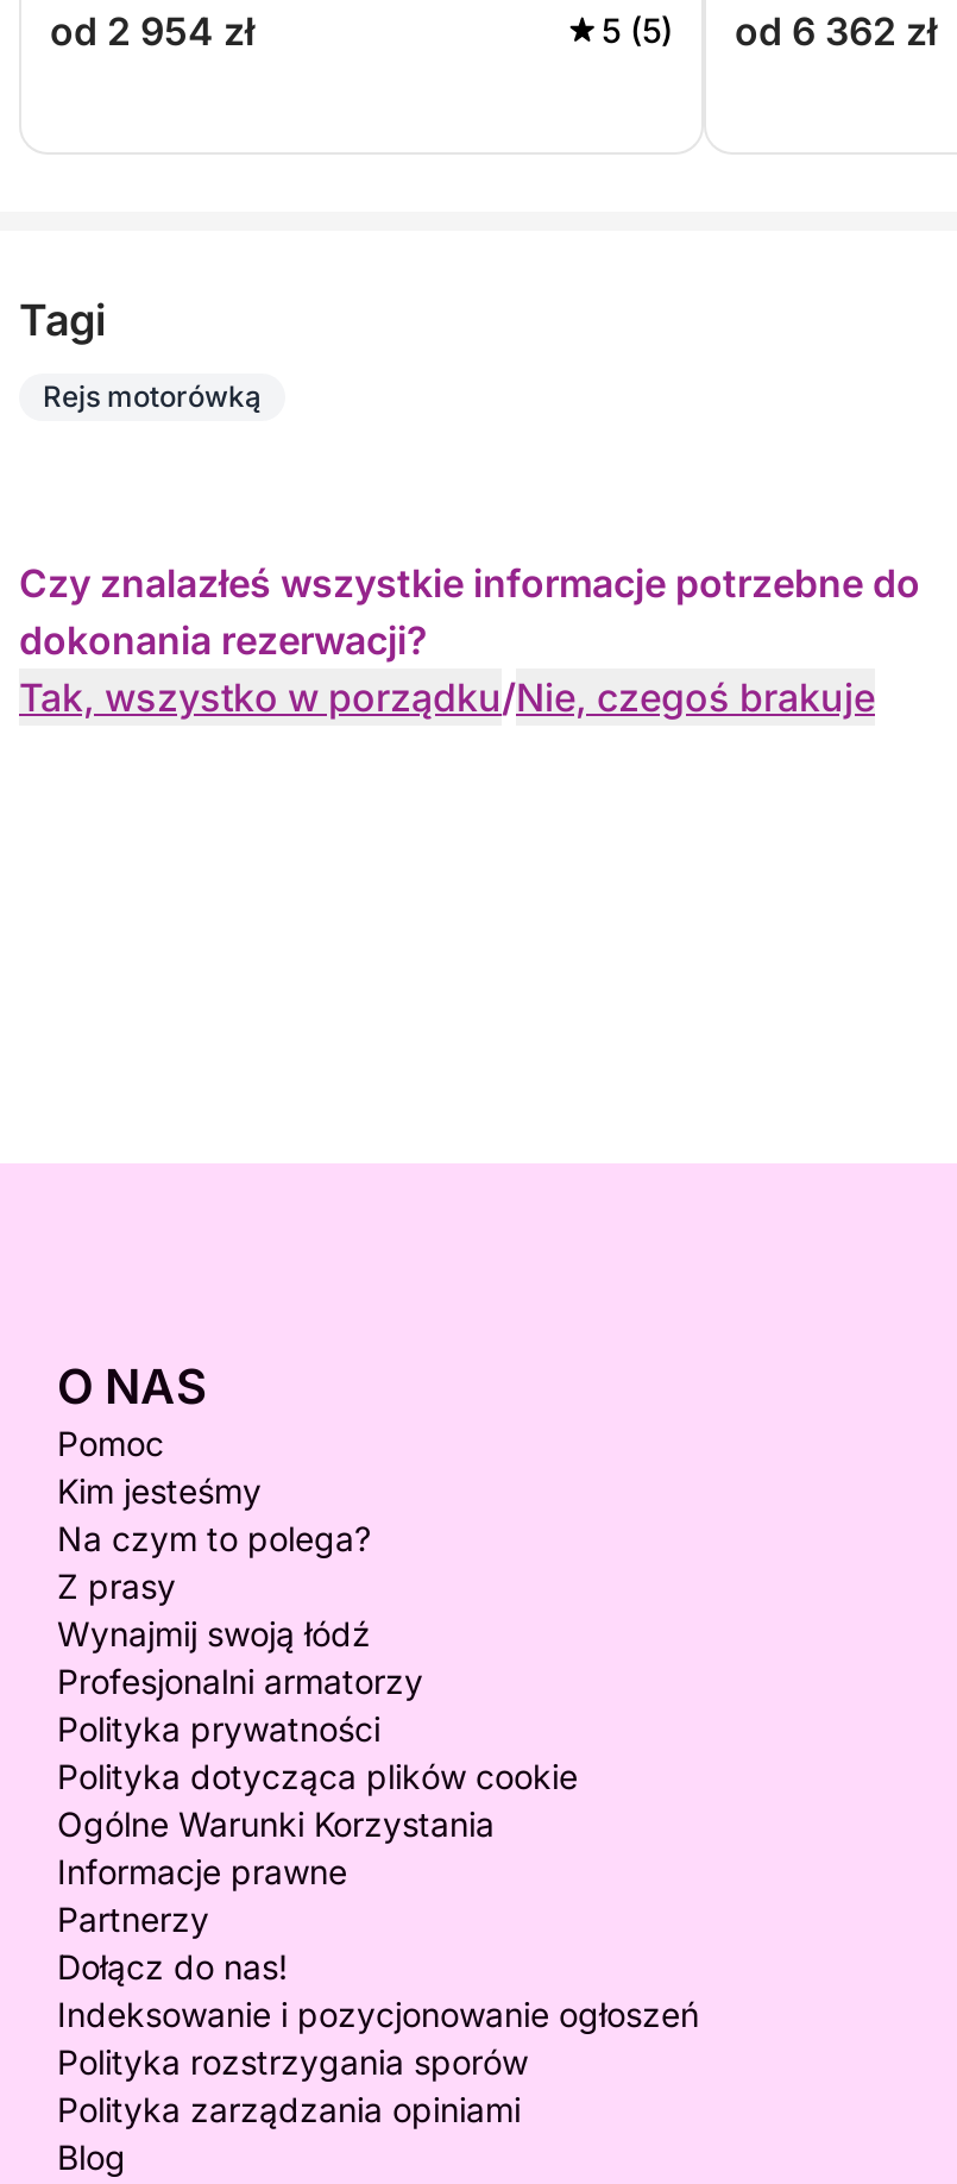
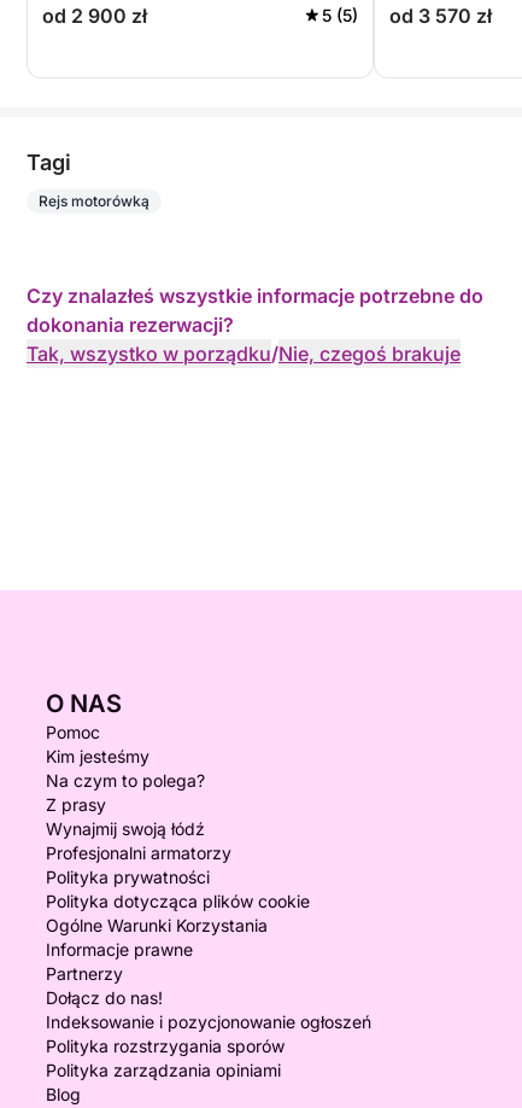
[50,7,254,55] od 2 954 zł -> [42,4,147,28] od 2 900 zł
[602,7,937,55] 5 (5) od 6 362 zł -> [322,4,492,28] 5 (5) od 3 570 zł

